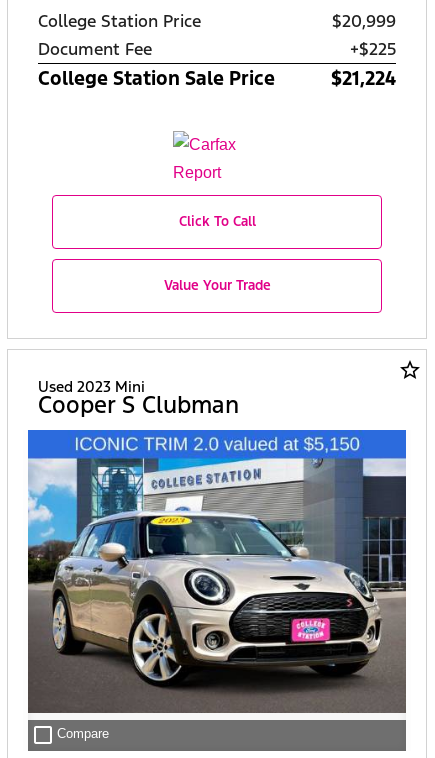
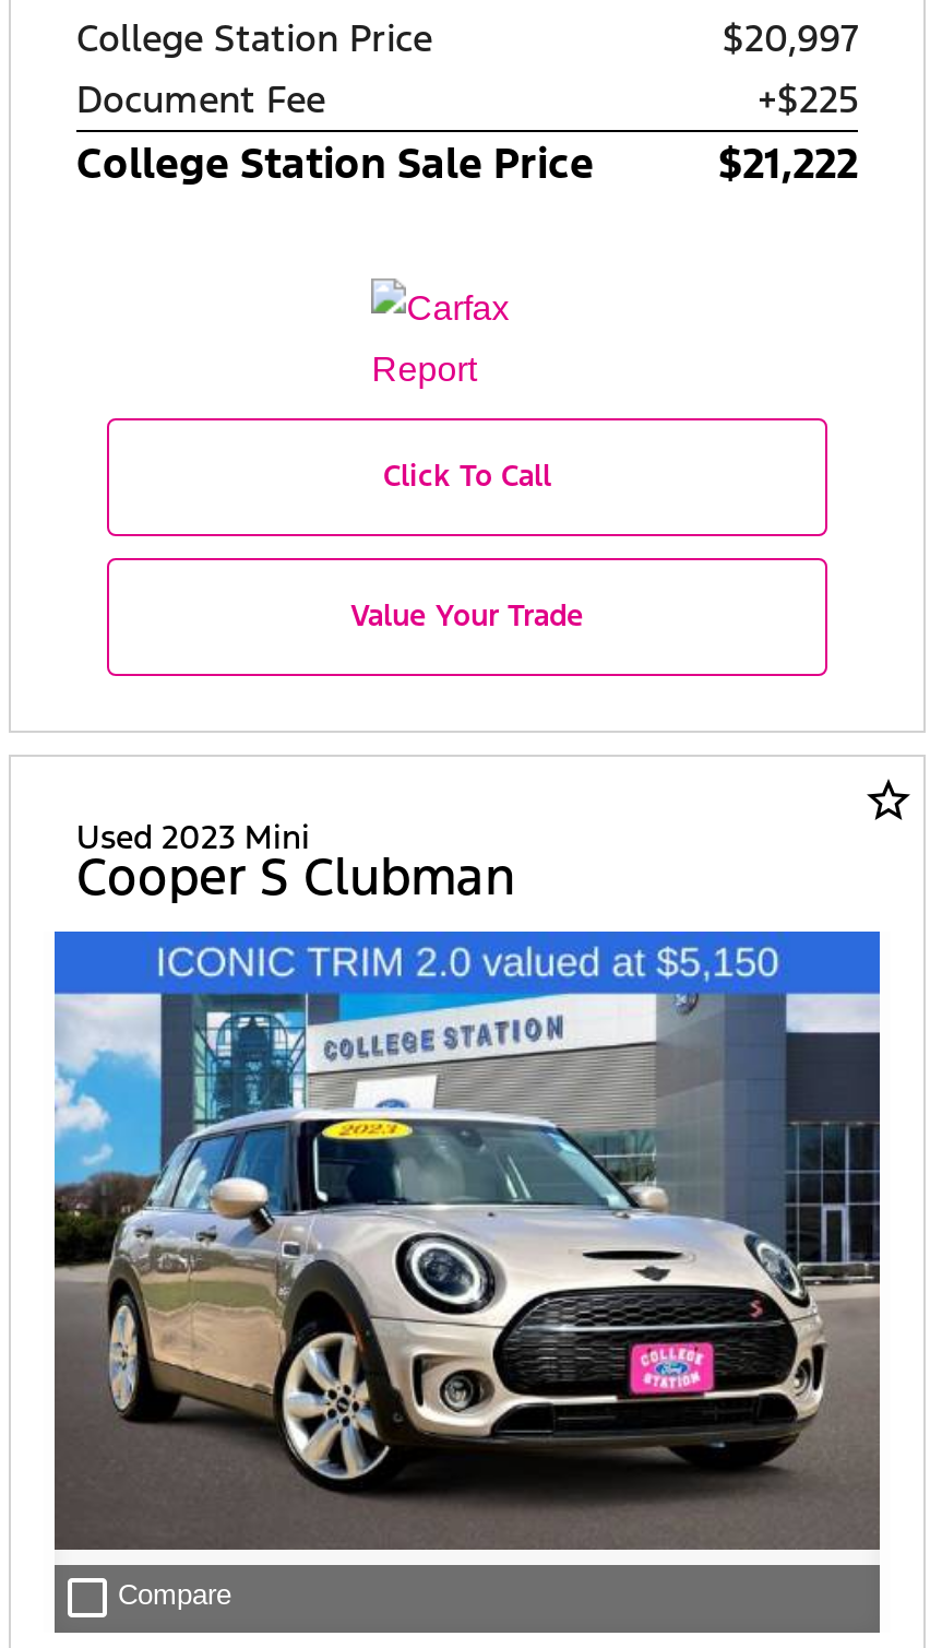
[332,10,396,32] $20,999 -> [723,15,858,63] $20,997
[331,66,396,90] $21,224 -> [718,137,858,189] $21,222

